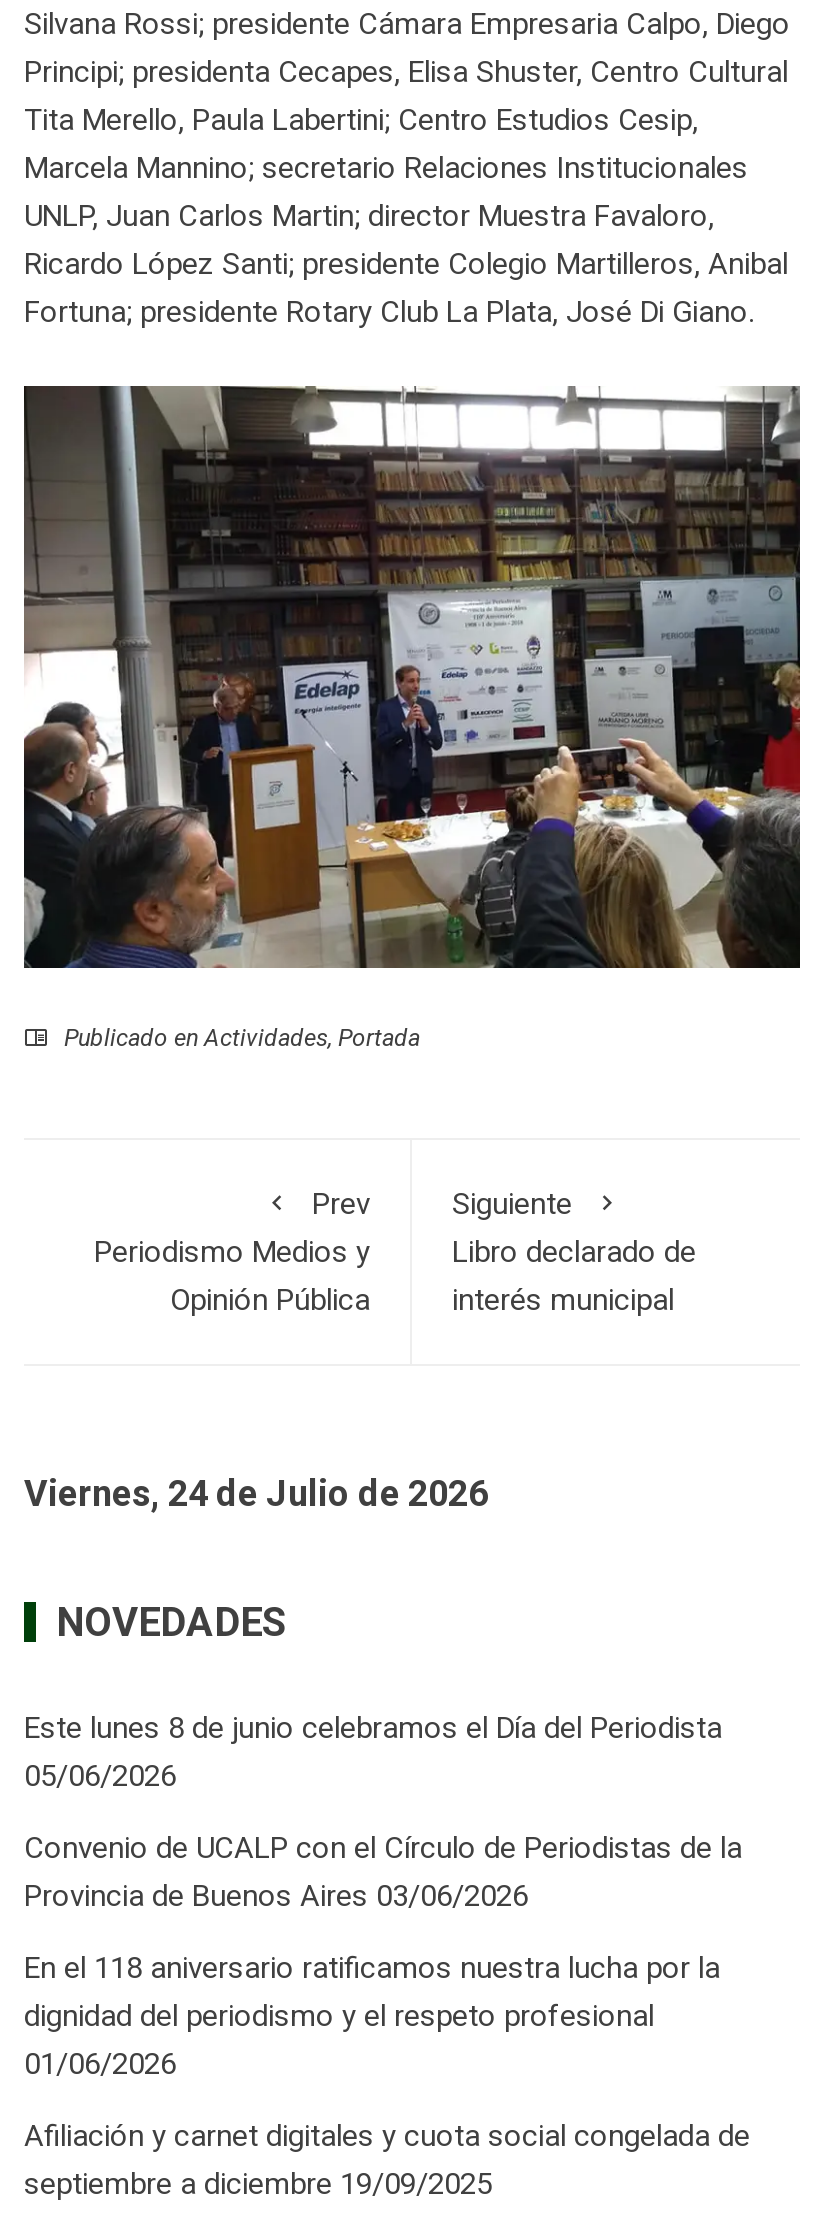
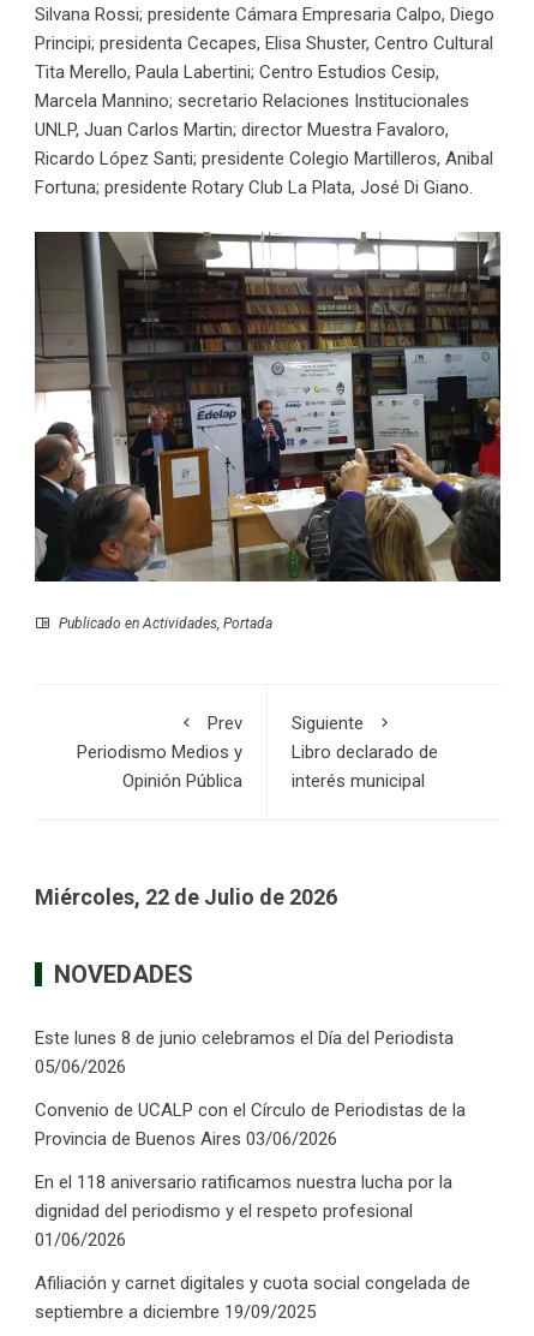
[24,1471,488,1513] Viernes, 24 de Julio de 2026 -> [35,884,337,909] Miércoles, 22 de Julio de 2026

